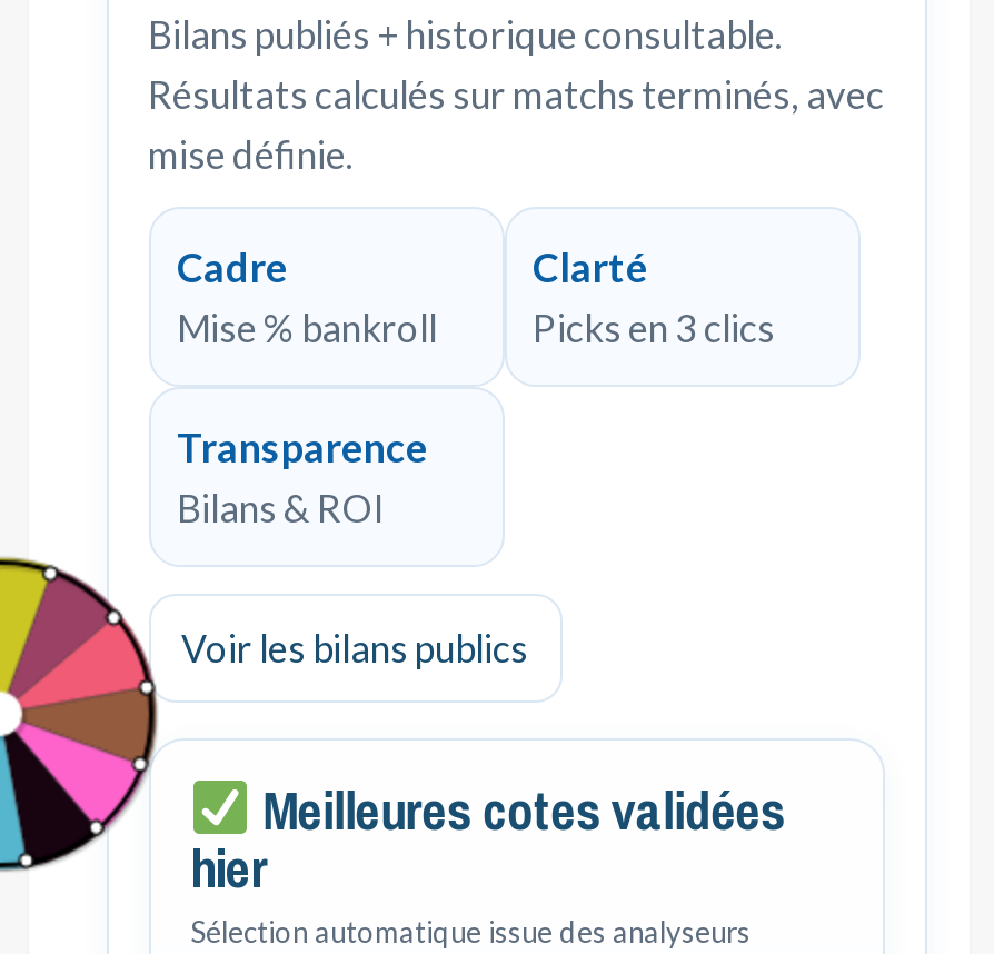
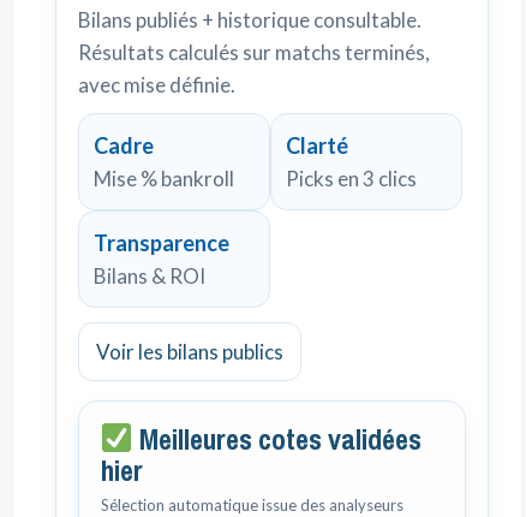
[7,556,160,874] [image] -> none

